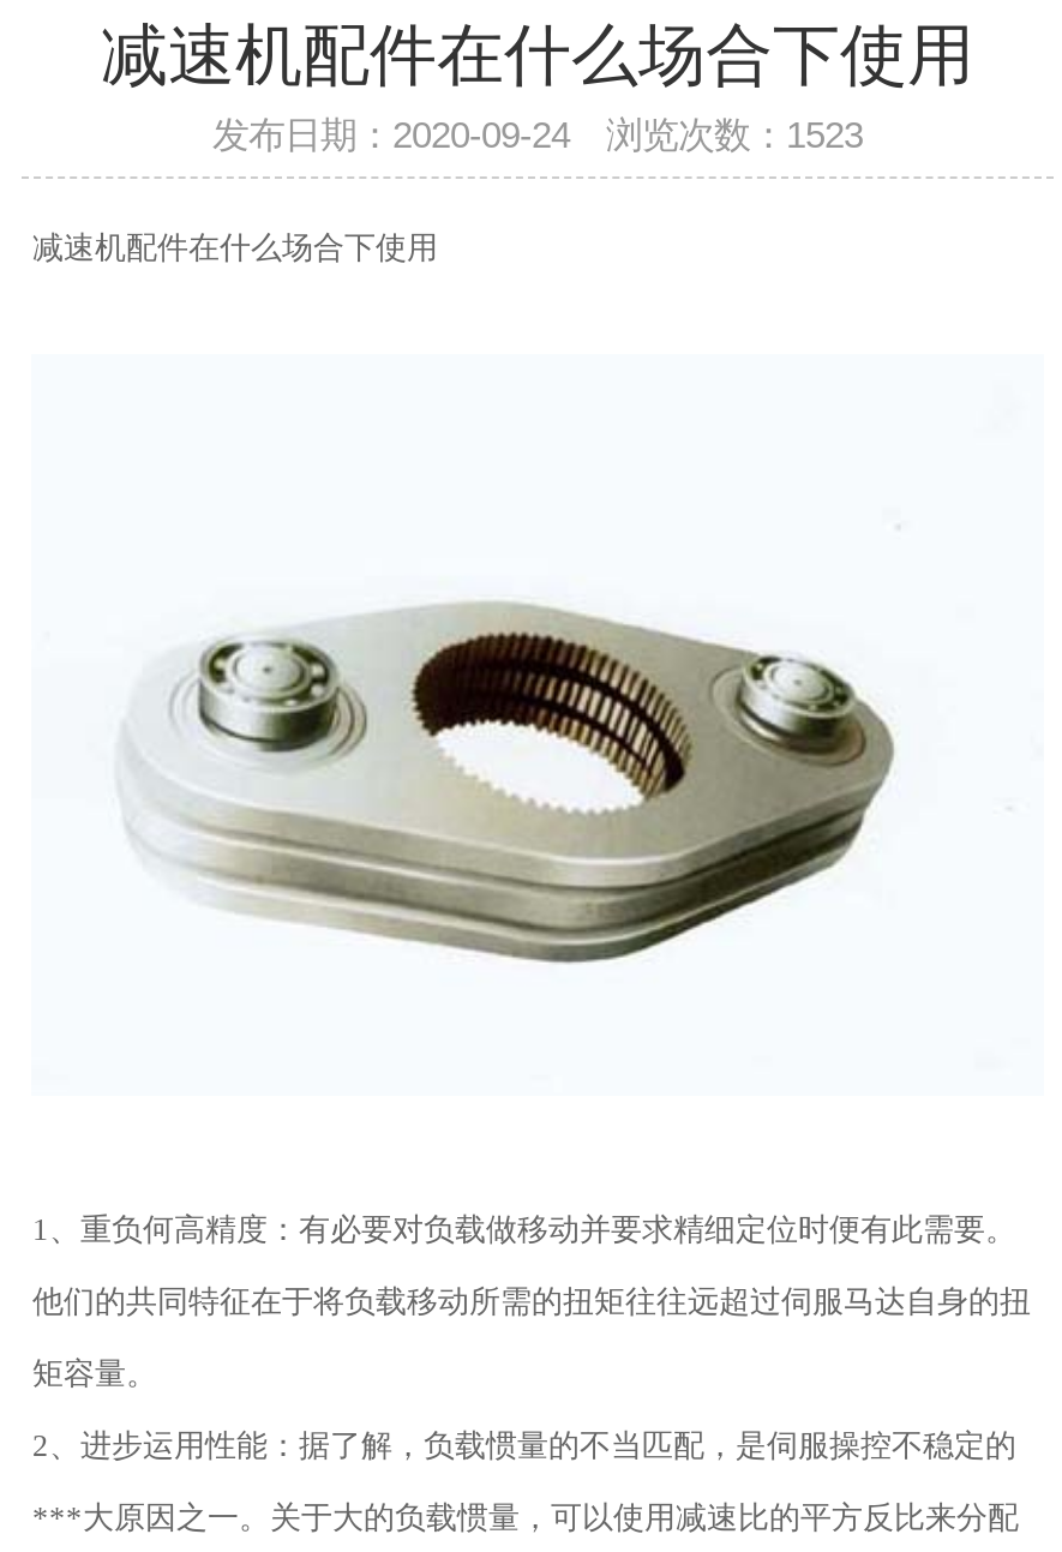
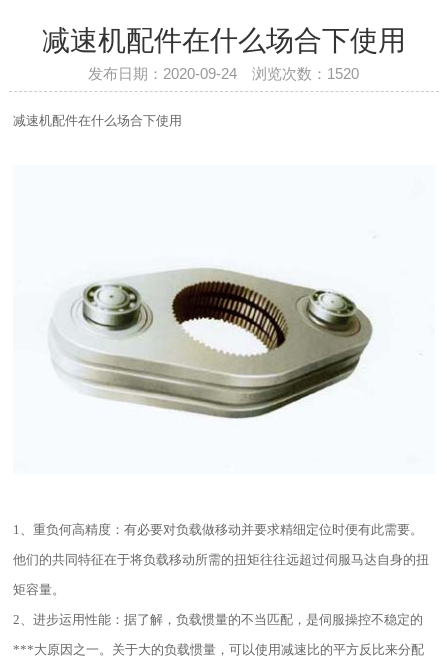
[212,113,863,154] 发布日期：2020-09-24 浏览次数：1523 -> [88,65,359,82] 发布日期：2020-09-24 浏览次数：1520

